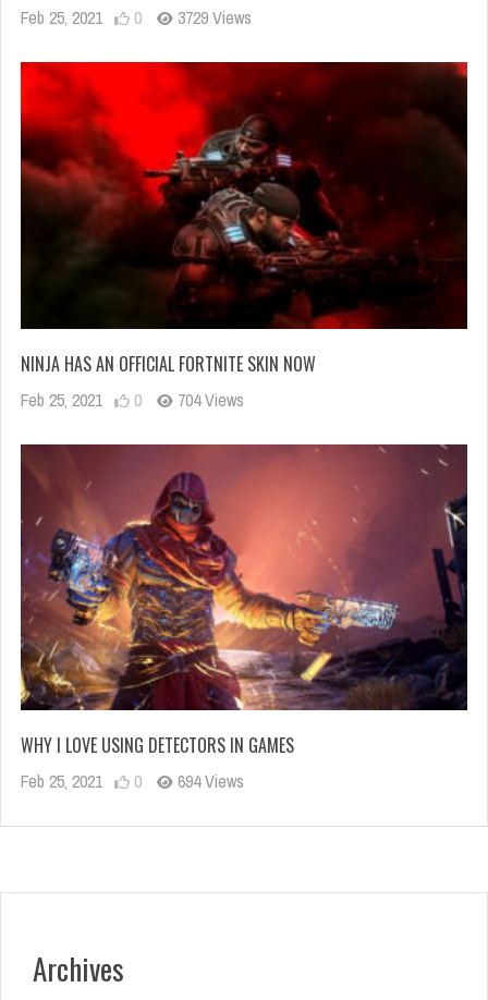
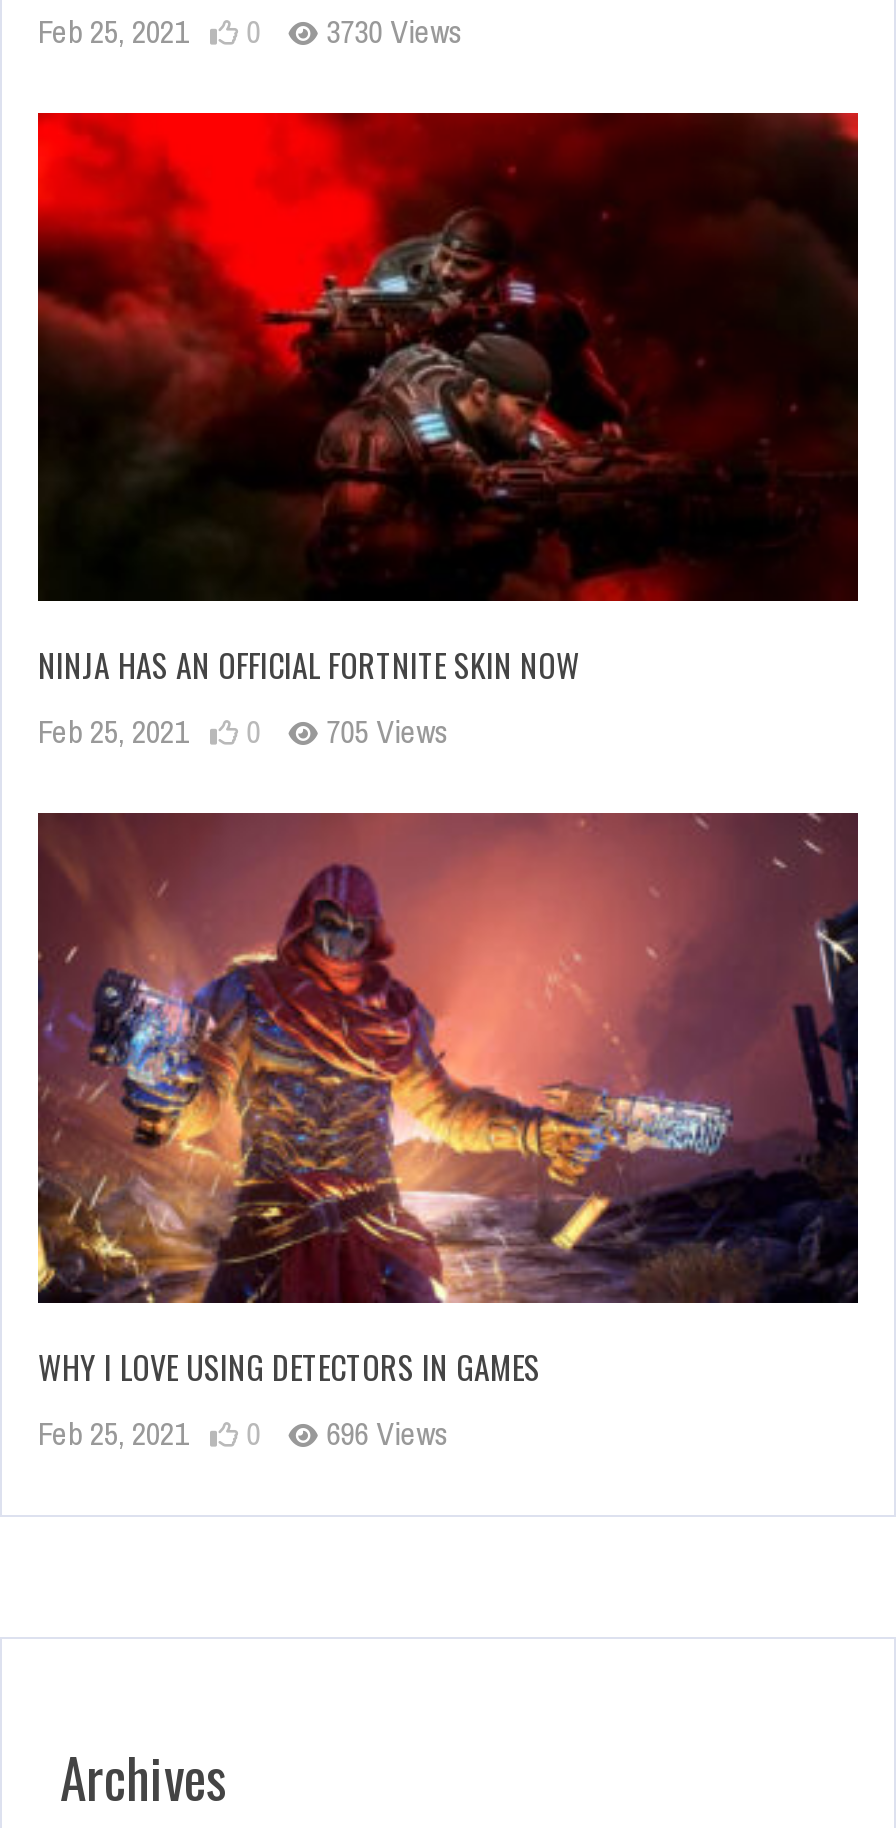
[21,6,252,30] Feb 25, 2021 0 3729 Views -> [38,8,462,52] Feb 25, 2021 0 3730 Views
[21,387,244,411] Feb 25, 2021 0 704 Views -> [38,709,448,753] Feb 25, 2021 0 705 Views
[21,769,244,793] Feb 25, 2021 0 694 Views -> [38,1410,448,1454] Feb 25, 2021 0 696 Views

